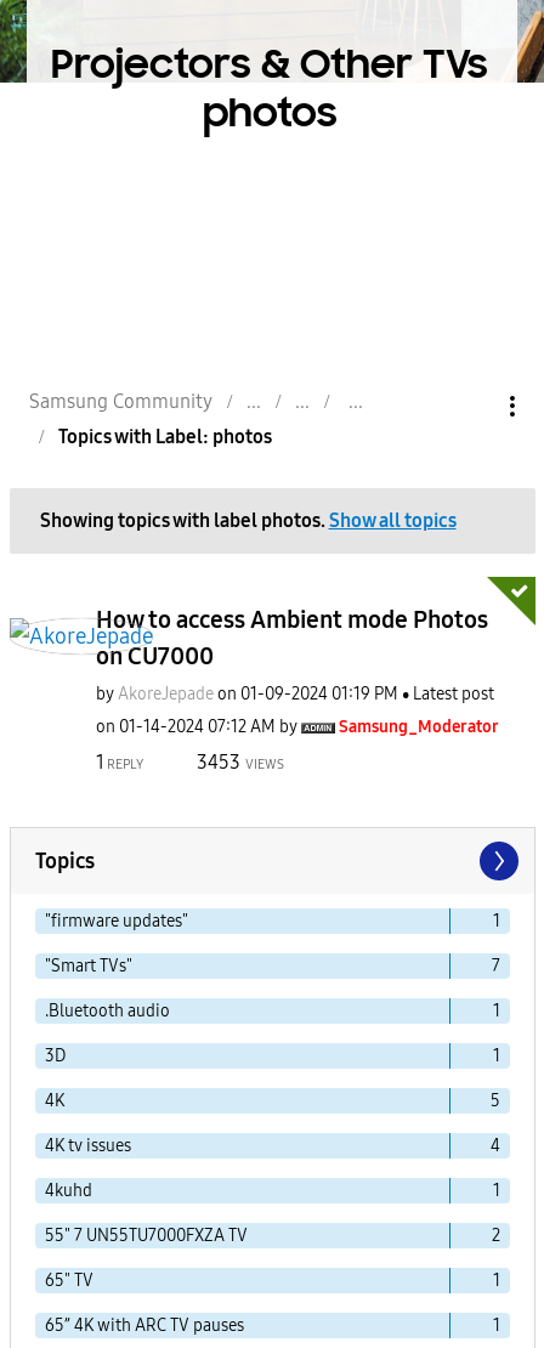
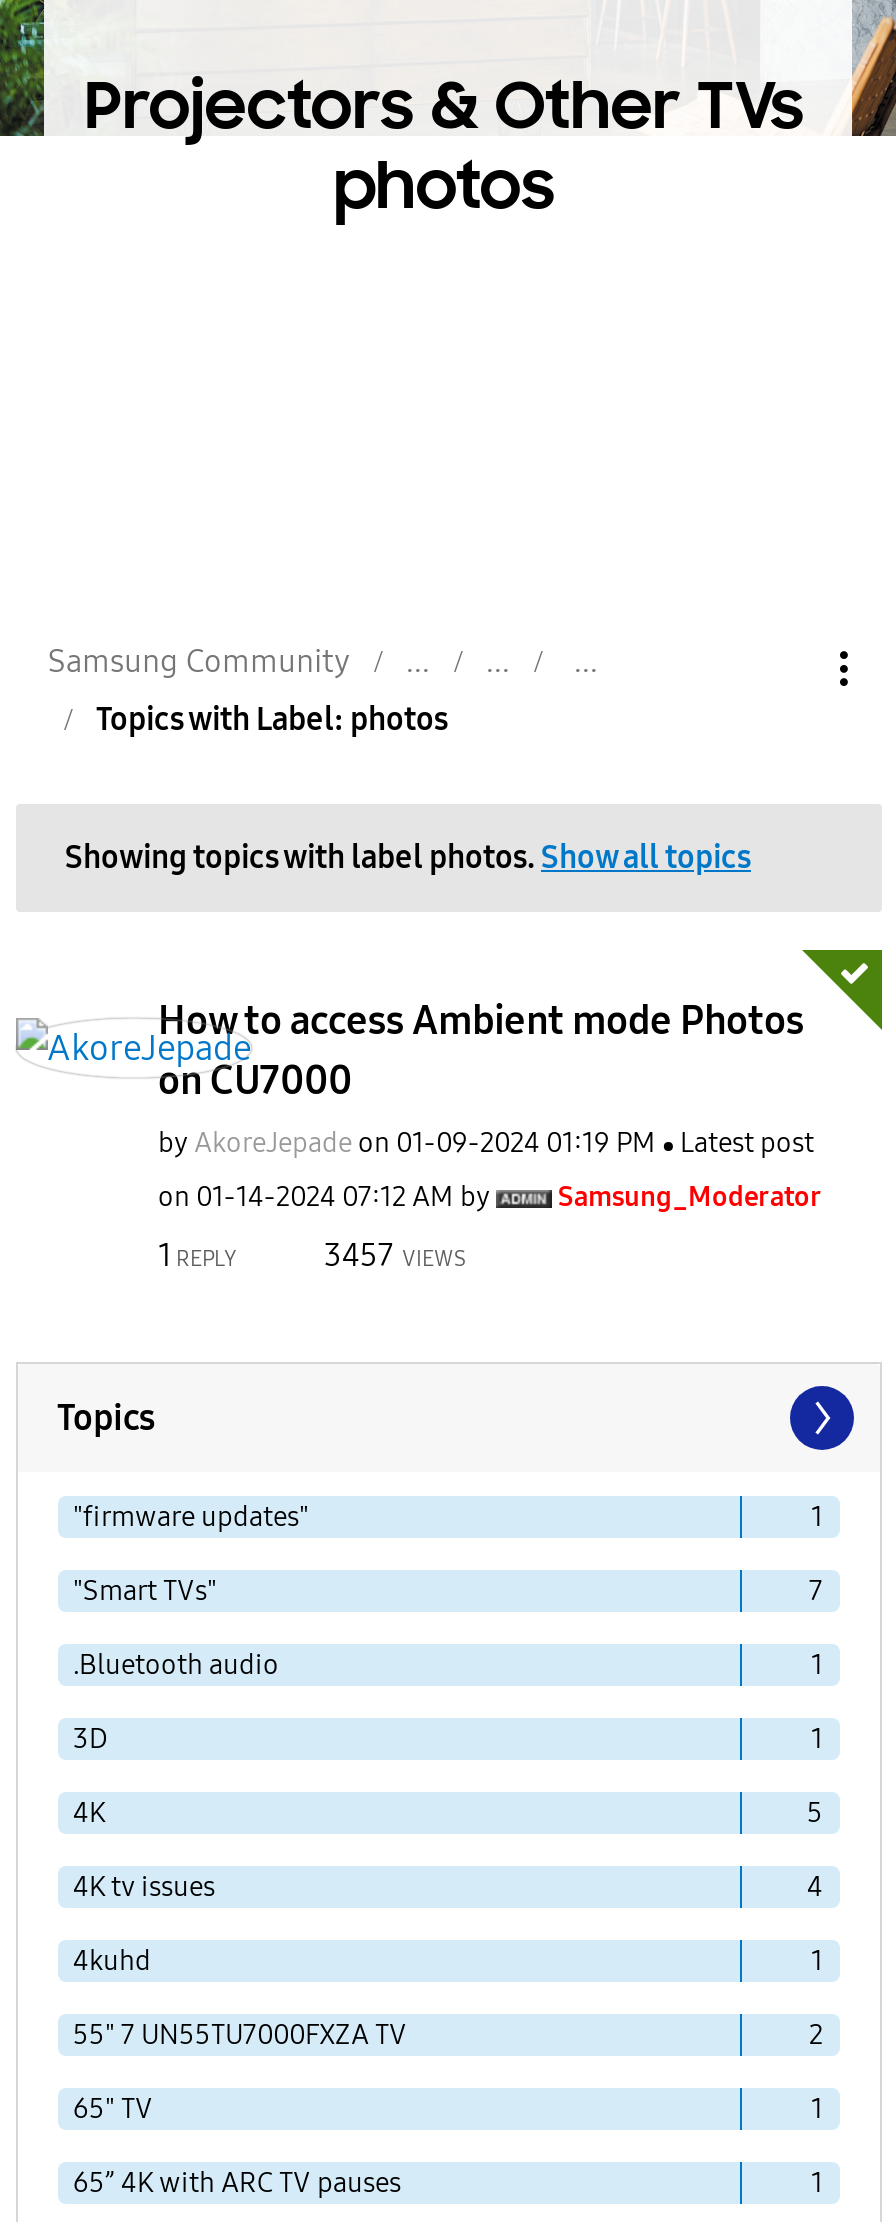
[197,750,284,773] 3453 VIEWS -> [324,1235,466,1273] 3457 VIEWS

